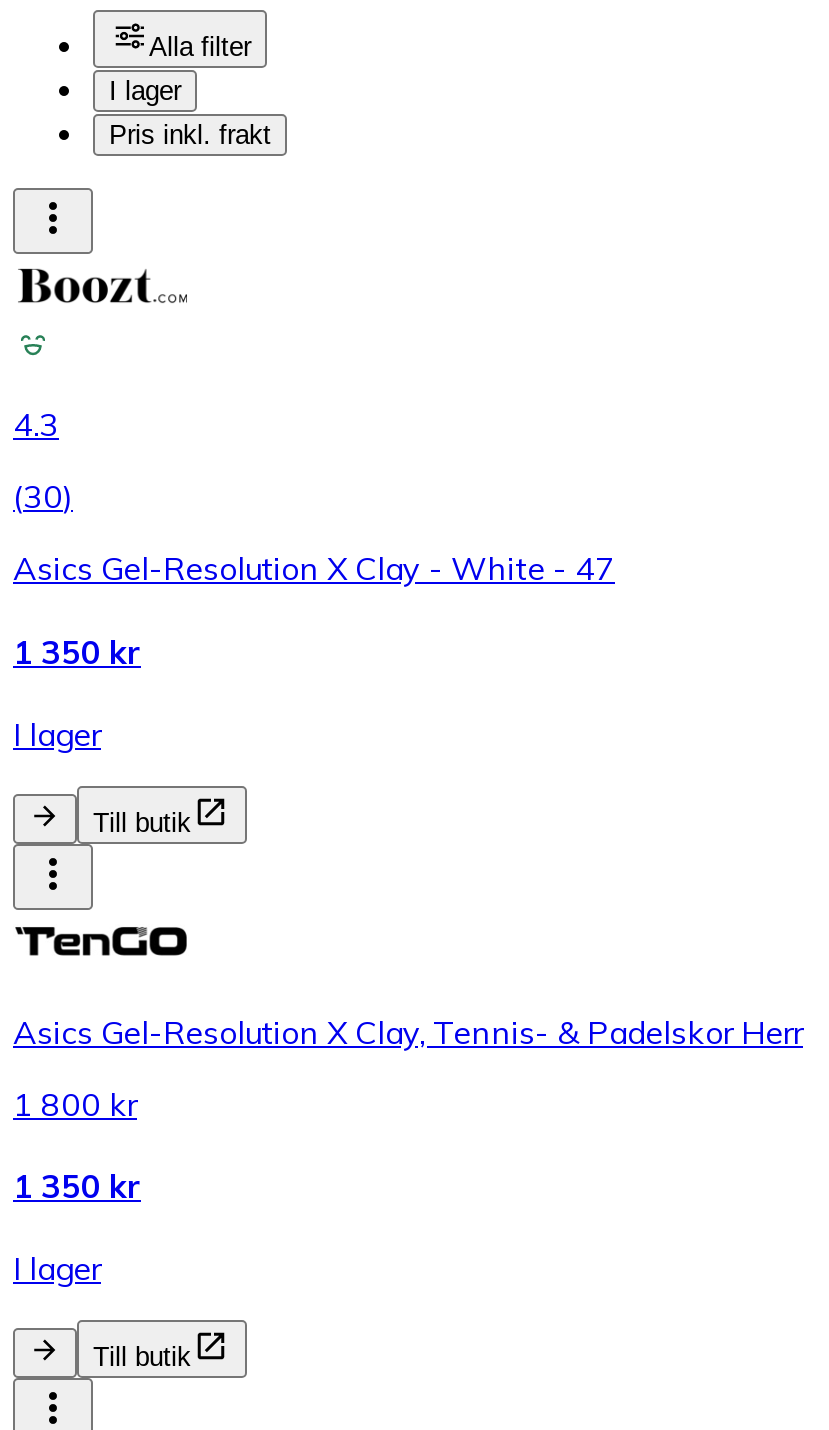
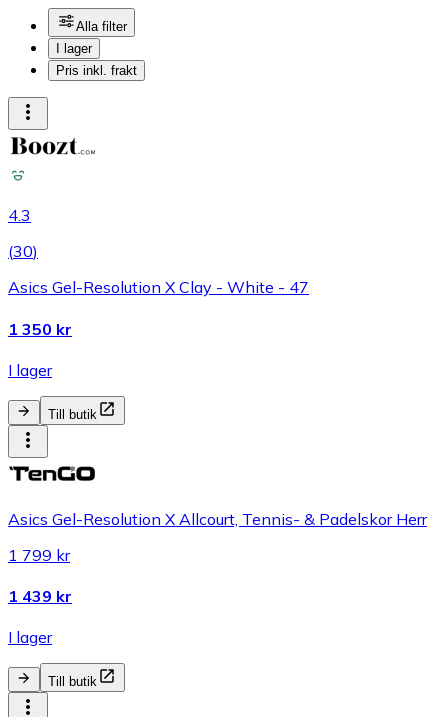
[13,1012,803,1052] Asics Gel-Resolution X Clay, Tennis- & Padelskor Herr -> [8,509,427,529] Asics Gel-Resolution X Allcourt, Tennis- & Padelskor Herr
[13,1084,137,1124] 1 800 kr -> [8,545,70,565] 1 799 kr
[13,1166,141,1206] 1 350 kr -> [8,586,72,606] 1 439 kr

